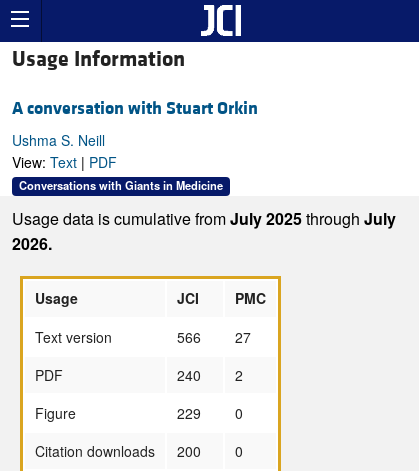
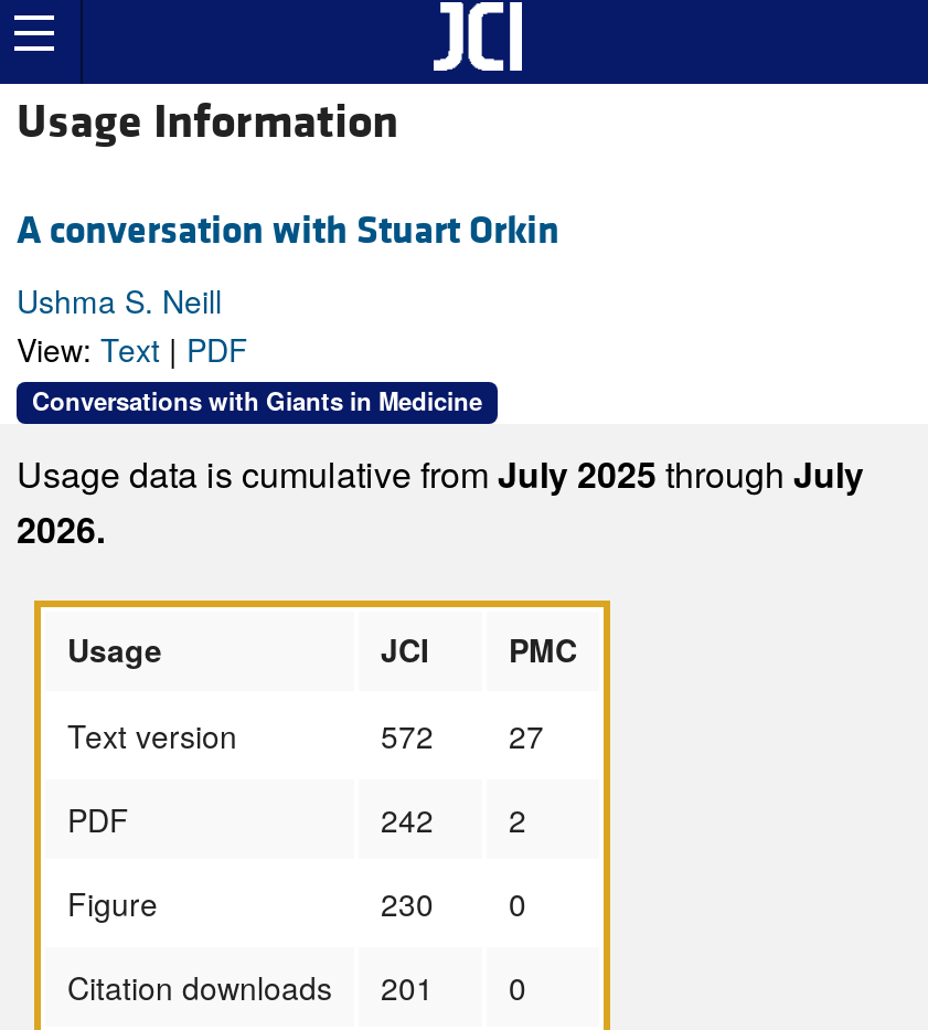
[177,327,251,347] 566 27 -> [381,713,544,757] 572 27
[177,365,243,385] 240 2 -> [381,797,526,841] 242 2
[177,403,243,423] 229 0 -> [381,881,526,925] 230 0
[35,441,243,461] Citation downloads 200 0 -> [67,964,526,1009] Citation downloads 201 0

